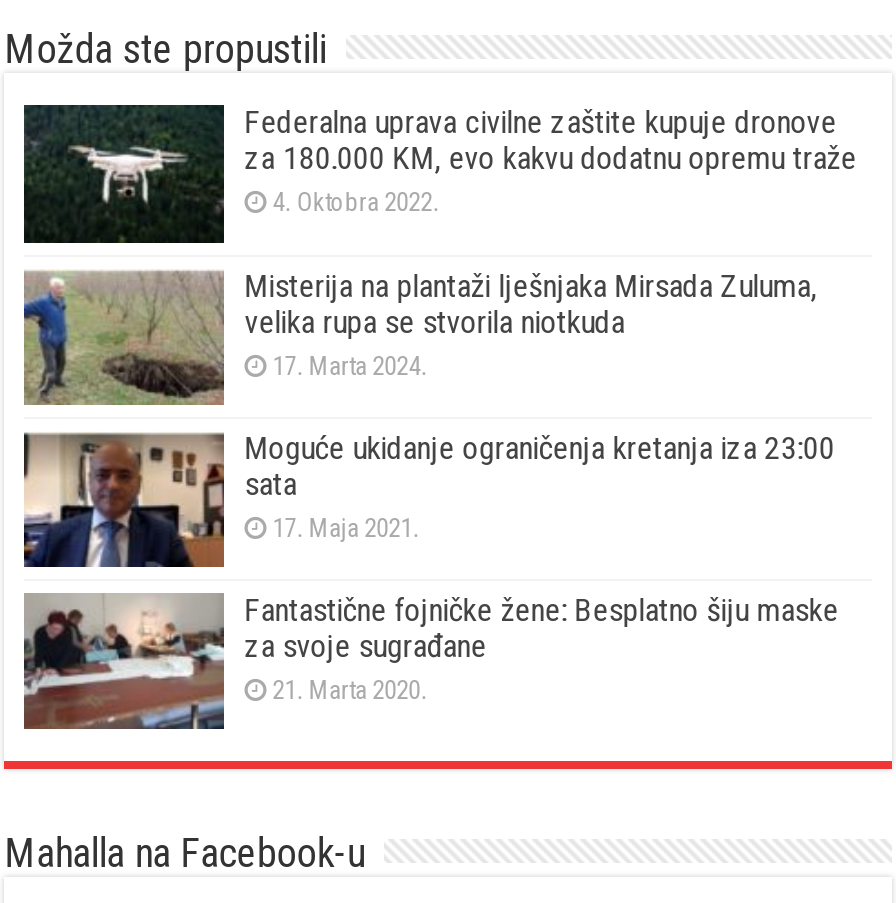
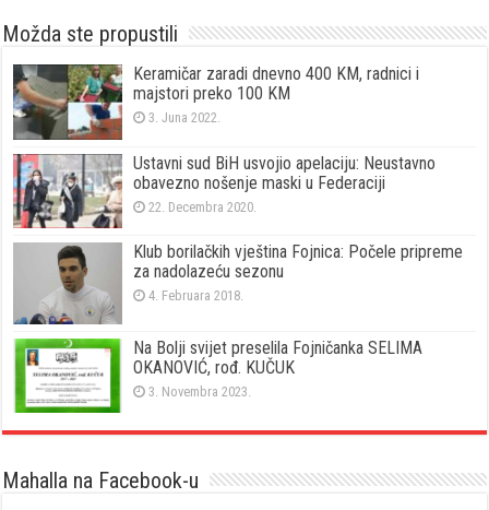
[24,104,856,245] [image] | Federalna uprava civilne zaštite kupuje dronove | za 180.000 KM, evo kakvu dodatnu opremu traže | 4. Oktobra 2022. -> [12,63,419,141] [image] | Keramičar zaradi dnevno 400 KM, radnici i | majstori preko 100 KM | 3. Juna 2022.
[24,266,816,407] [image] | Misterija na plantaži lješnjaka Mirsada Zuluma, | velika rupa se stvorila niotkuda | 17. Marta 2024. -> [12,152,436,229] [image] | Ustavni sud BiH usvojio apelaciju: Neustavno | obavezno nošenje maski u Federaciji | 22. Decembra 2020.
[24,428,834,567] [image] | Moguće ukidanje ograničenja kretanja iza 23:00 | sata | 17. Maja 2021. -> [13,241,463,325] [image] | Klub borilačkih vještina Fojnica: Počele pripreme | za nadolazeću sezonu | 4. Februara 2018.
[22,591,838,731] [image] | Fantastične fojničke žene: Besplatno šiju maske | za svoje sugrađane | 21. Marta 2020. -> [13,337,423,414] [image] | Na Bolji svijet preselila Fojničanka SELIMA | OKANOVIĆ, rođ. KUČUK | 3. Novembra 2023.

